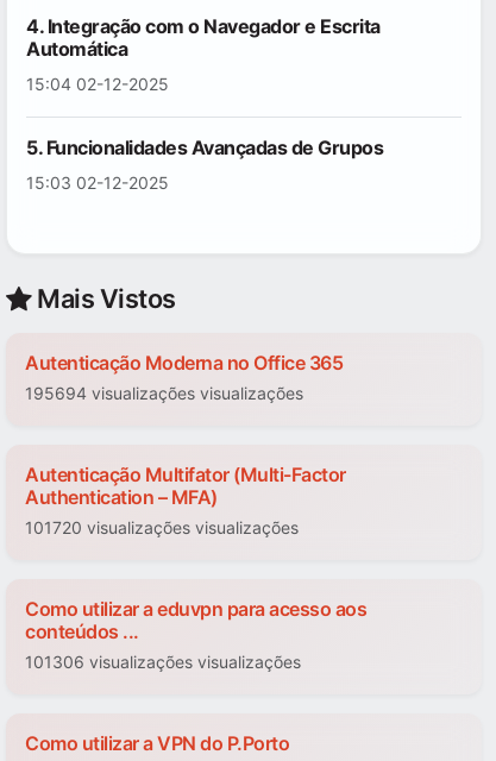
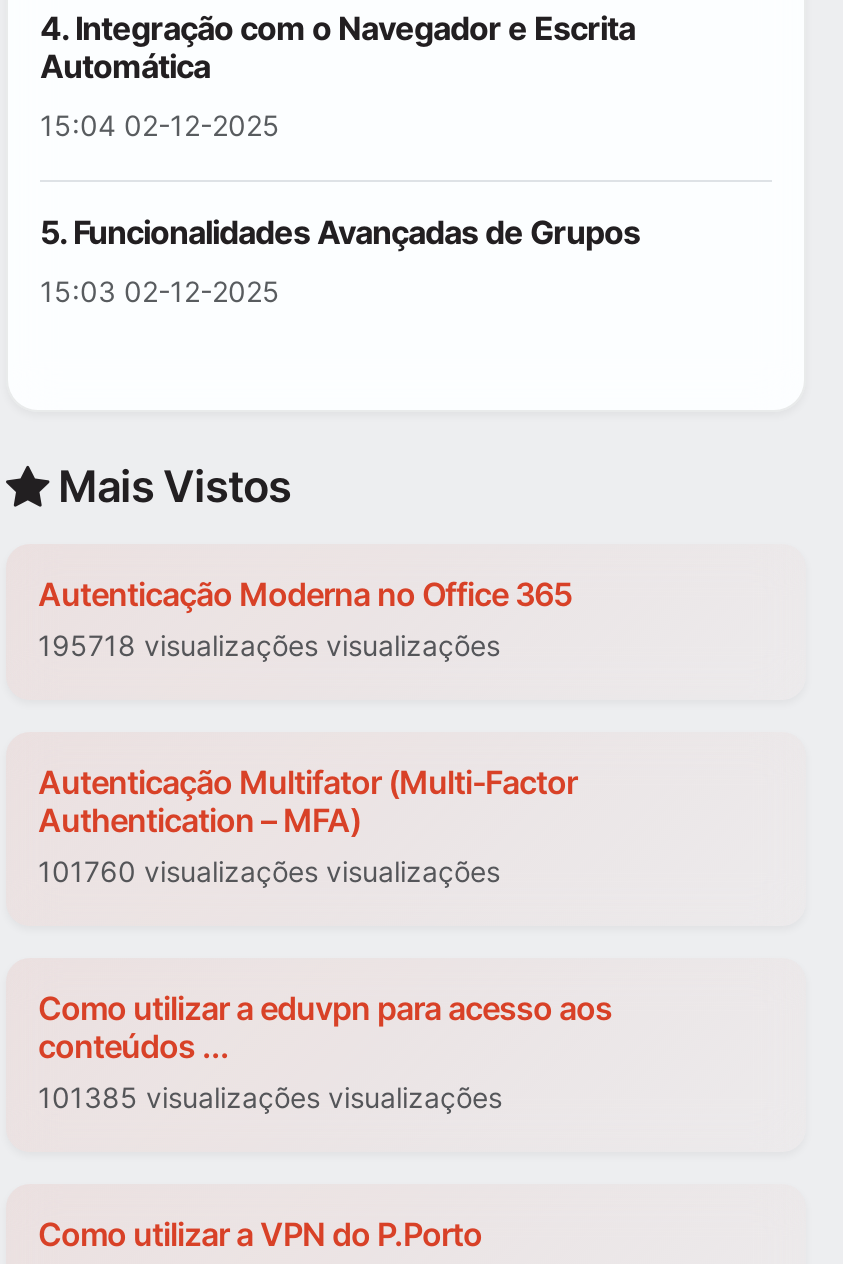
[25,383,303,404] 195694 visualizações visualizações -> [38,629,500,663] 195718 visualizações visualizações
[25,518,299,538] 101720 visualizações visualizações -> [38,855,500,889] 101760 visualizações visualizações
[25,652,301,672] 101306 visualizações visualizações -> [38,1081,502,1115] 101385 visualizações visualizações

